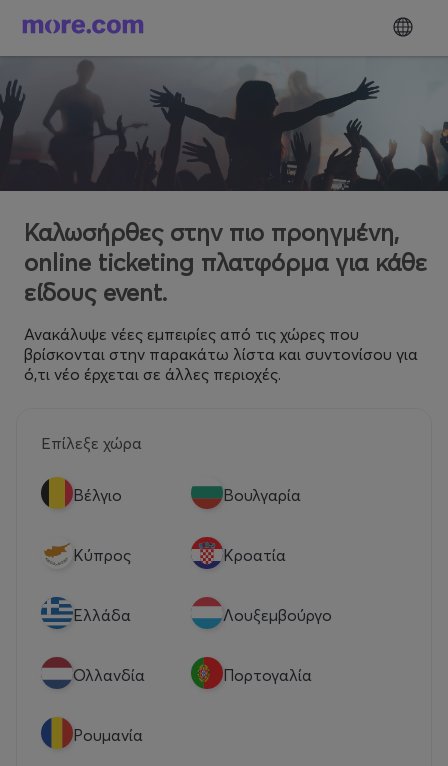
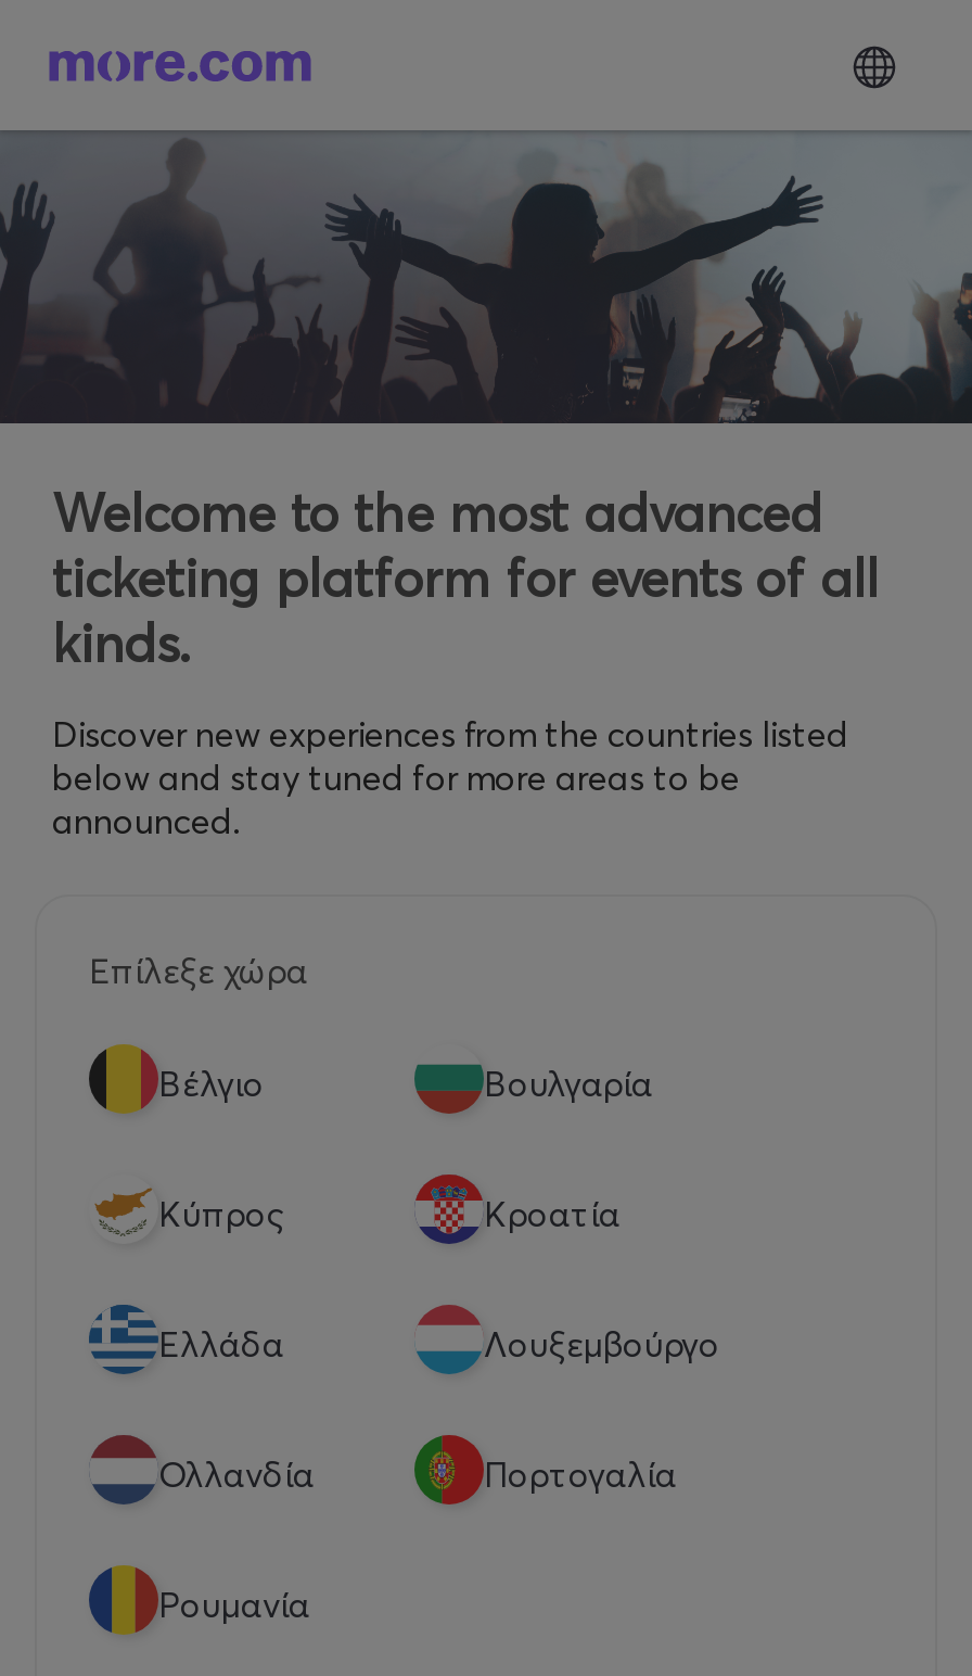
[24,217,427,306] Καλωσήρθες στην πιο προηγμένη, | online ticketing πλατφόρμα για κάθε | είδους event. -> [52,481,879,674] Welcome to the most advanced | ticketing platform for events of all | kinds.
[24,323,418,383] Ανακάλυψε νέες εμπειρίες από τις χώρες που | βρίσκονται στην παρακάτω λίστα και συντονίσου για | ό,τι νέο έρχεται σε άλλες περιοχές. -> [52,711,848,841] Discover new experiences from the countries listed | below and stay tuned for more areas to be | announced.

